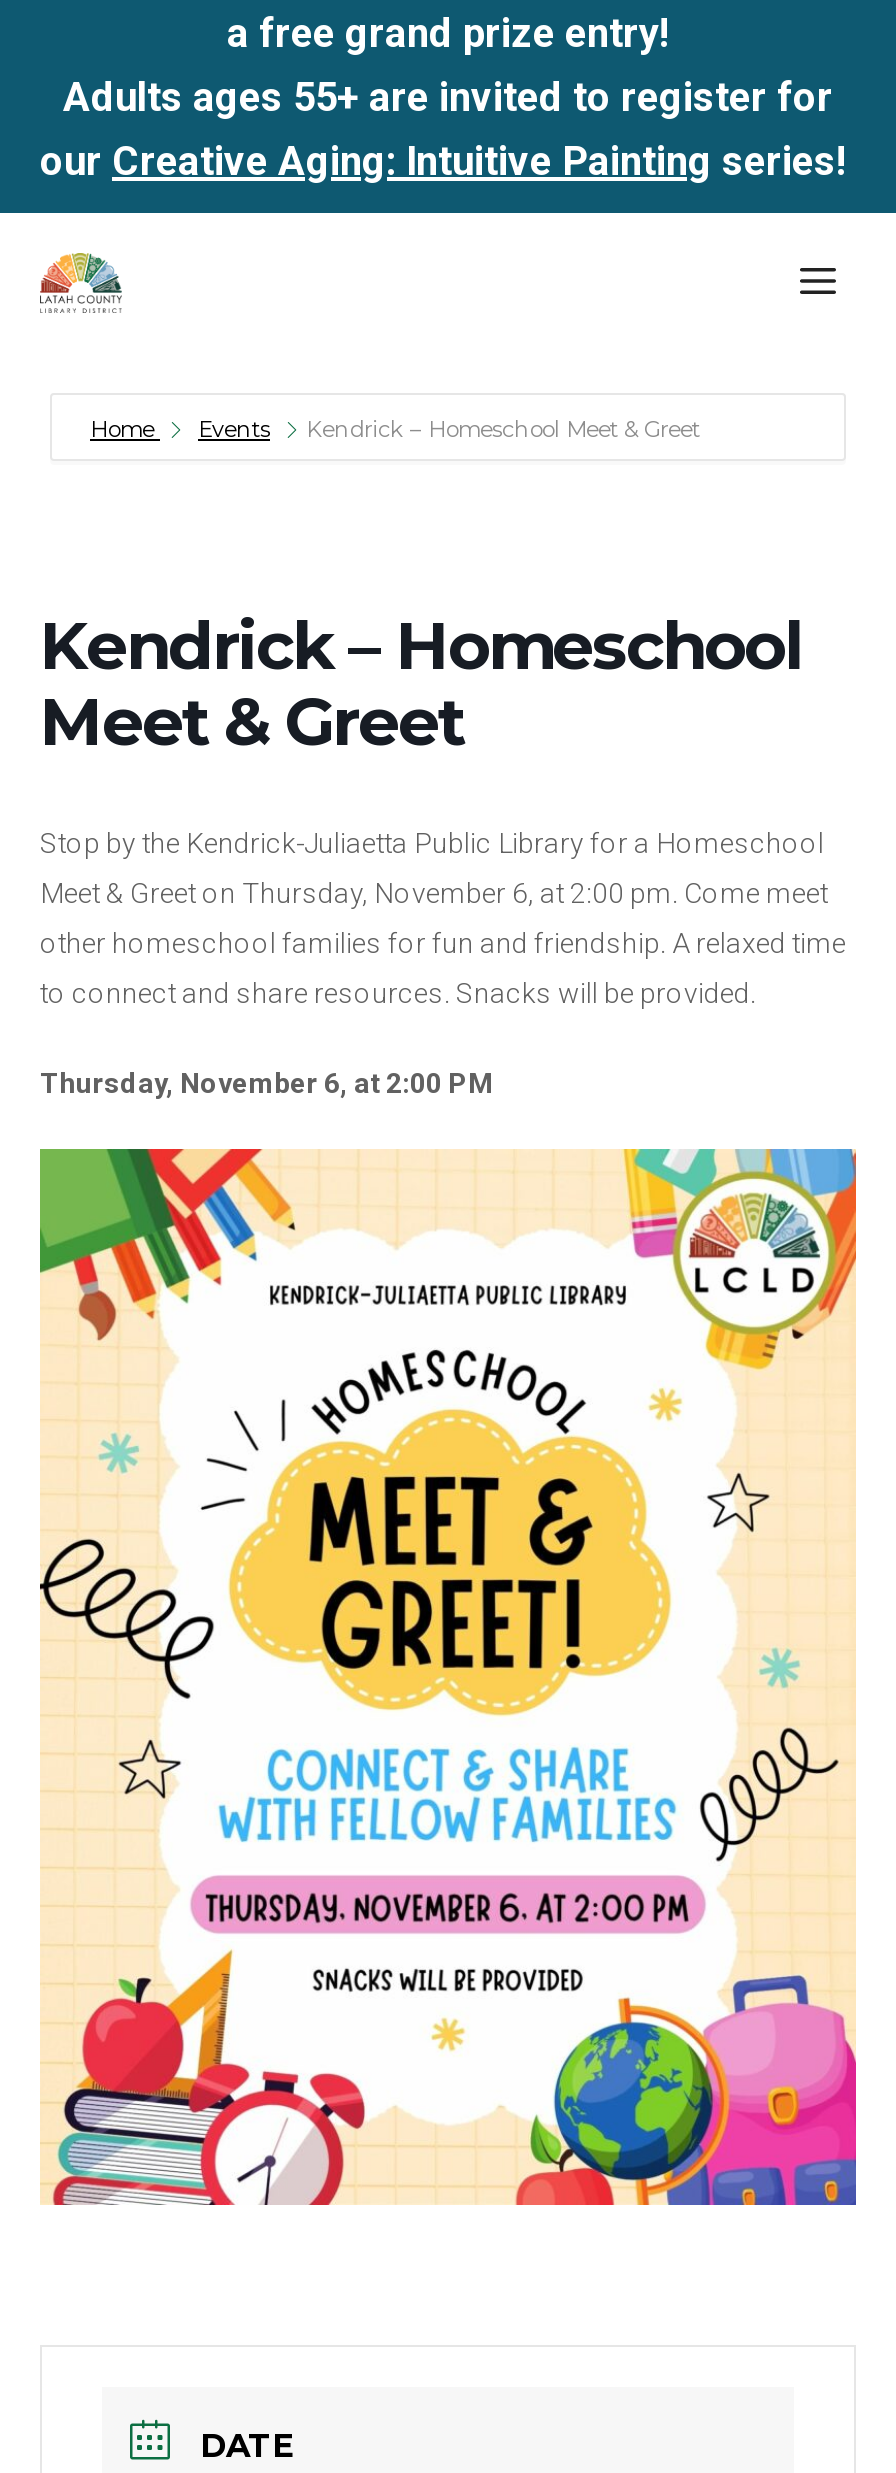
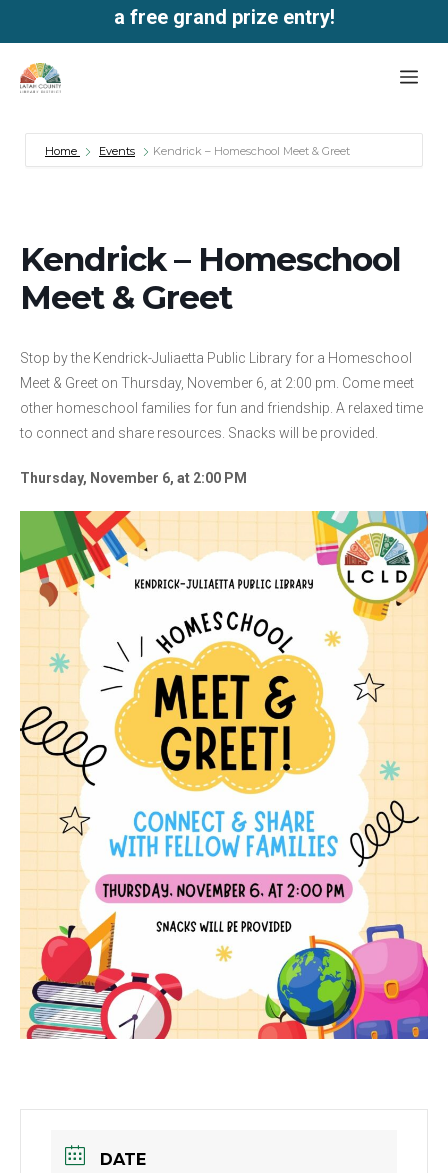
[40,73,856,185] Adults ages 55+ are invited to register for | our Creative Aging: Intuitive Painting series! -> none

